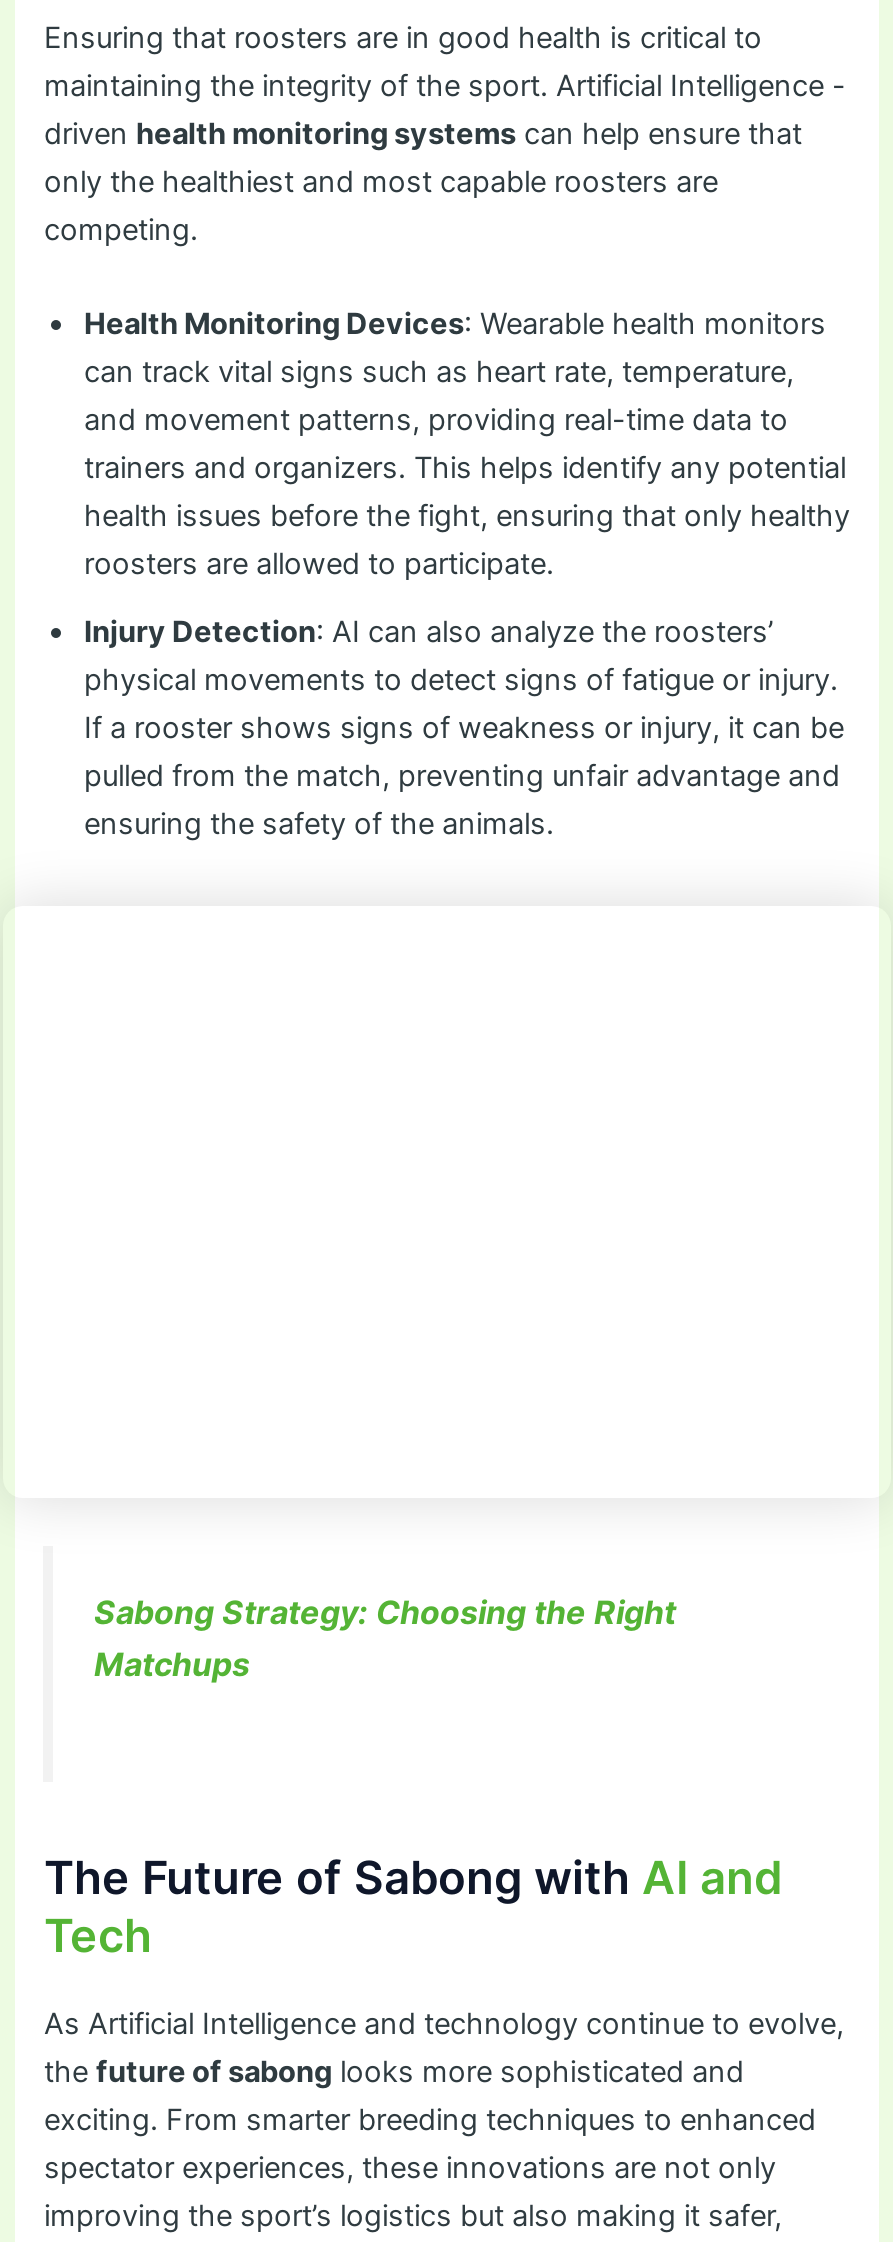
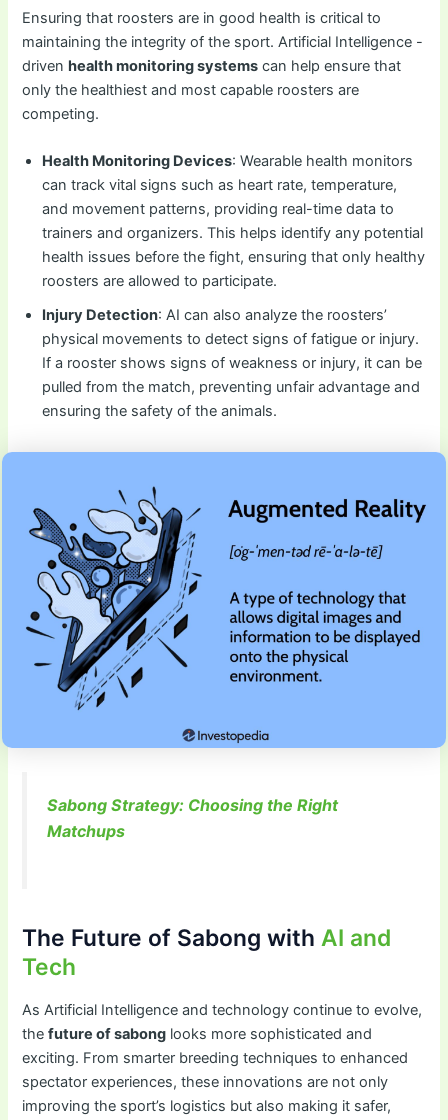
none -> [3,451,445,749] [image]

